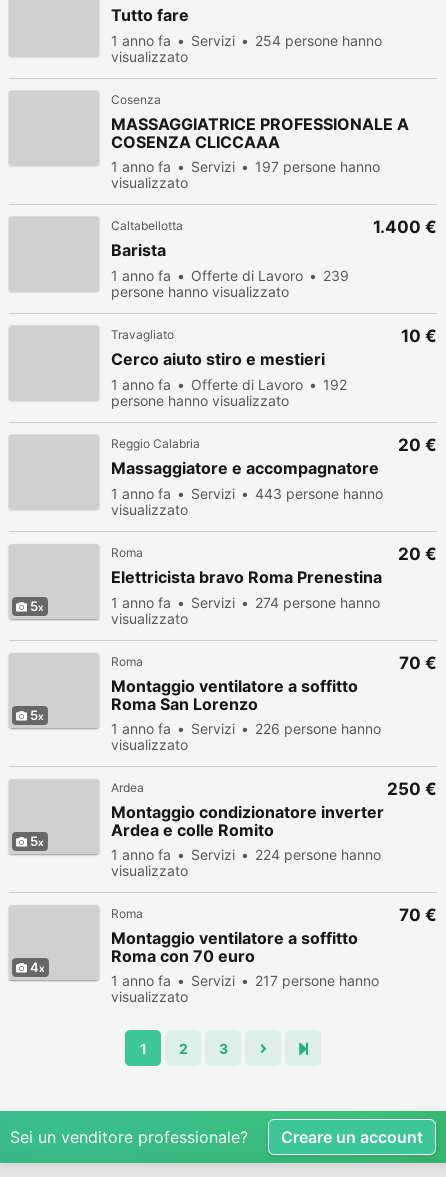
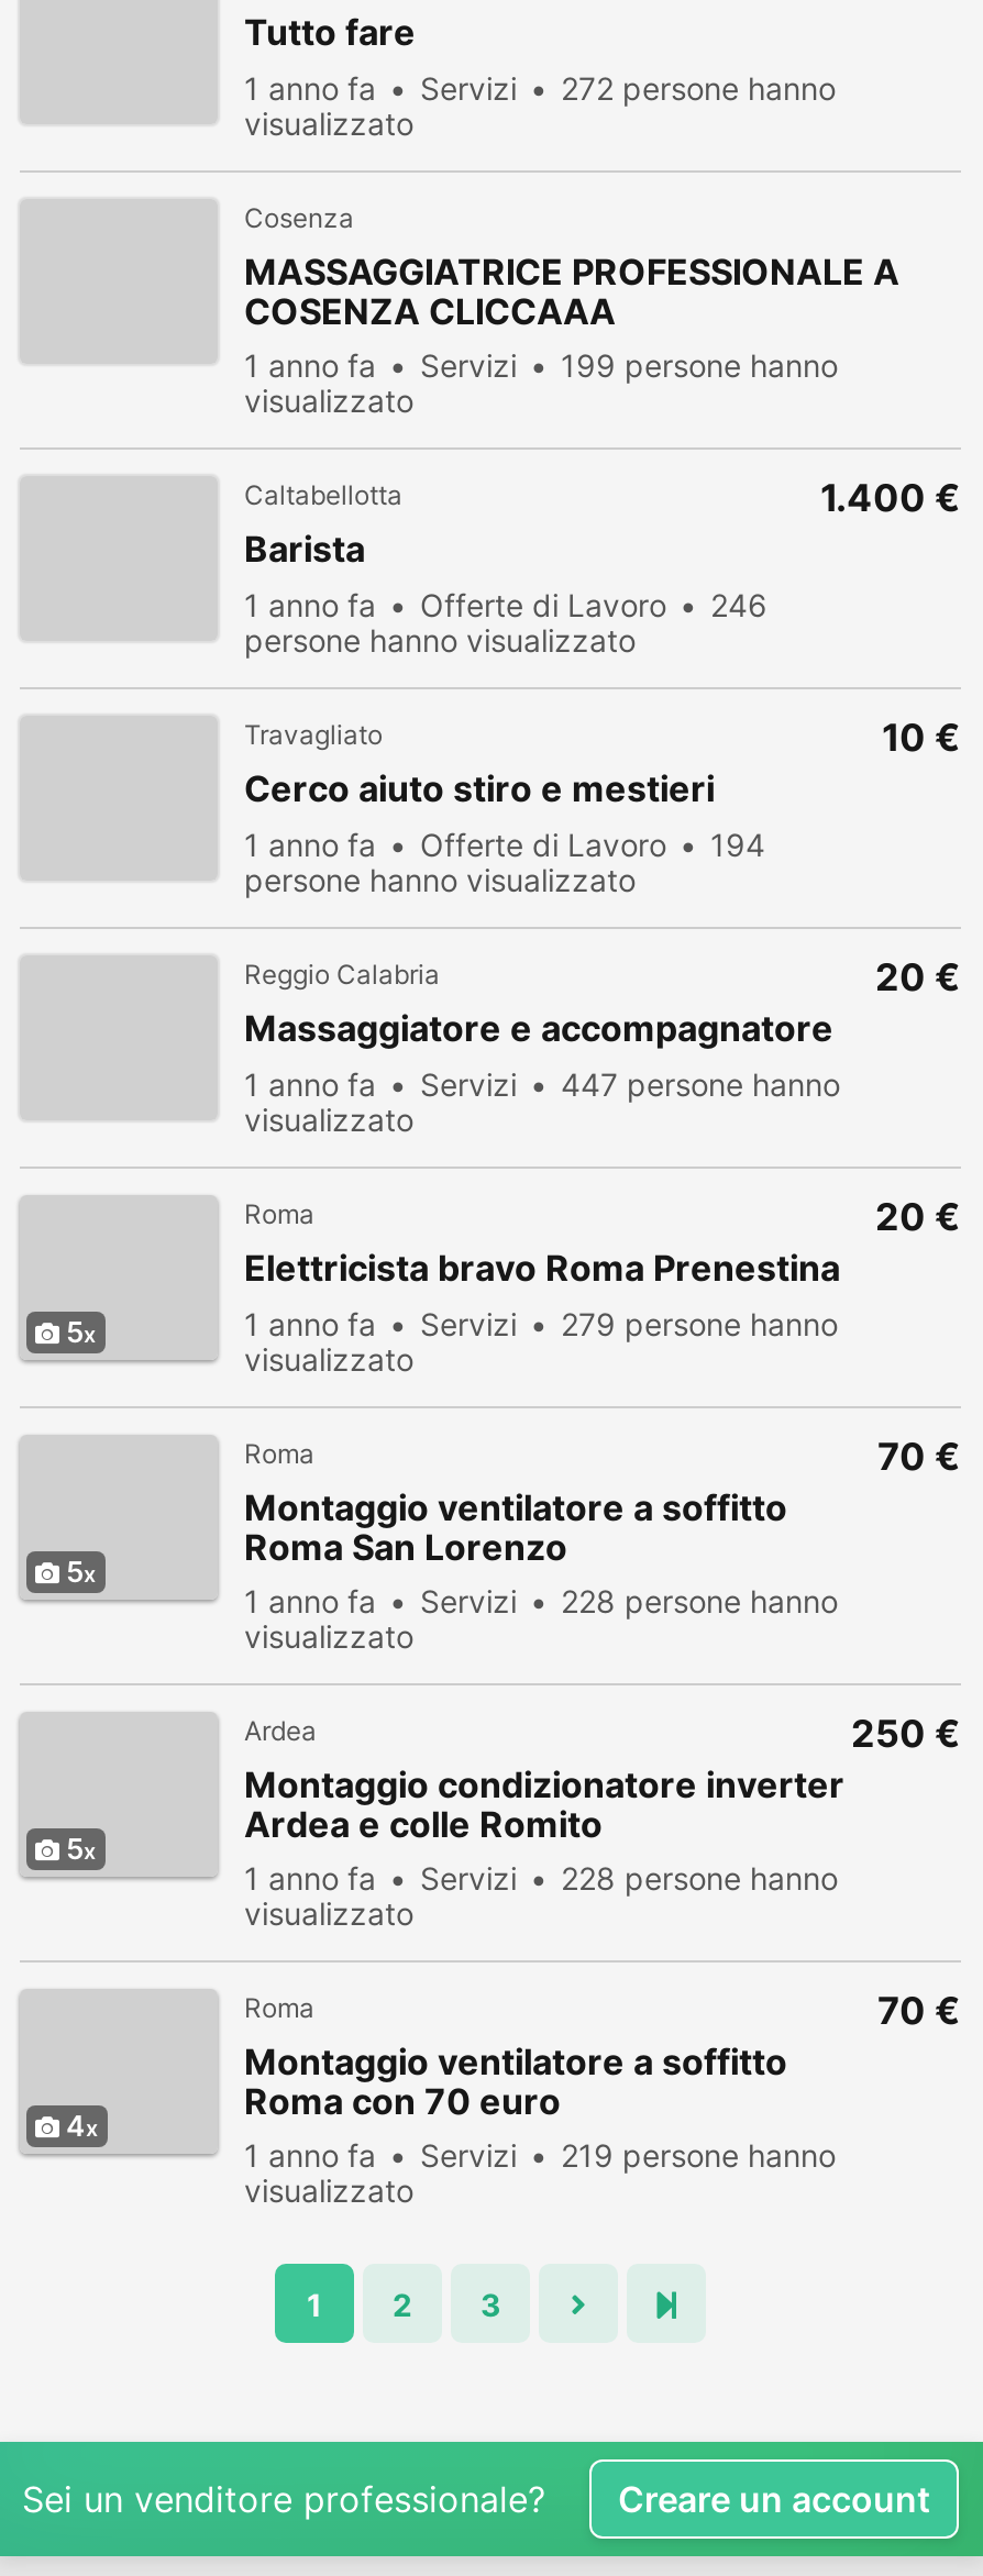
[255,32,382,49] 254 persone hanno -> [561,69,836,107] 272 persone hanno
[255,158,380,175] 197 persone hanno -> [561,346,838,384] 199 persone hanno
[111,267,349,284] 1 anno fa Offerte di Lavoro 239 -> [244,586,767,623] 1 anno fa Offerte di Lavoro 246
[111,376,347,393] 1 anno fa Offerte di Lavoro 192 -> [244,826,765,863] 1 anno fa Offerte di Lavoro 194
[255,485,383,502] 443 persone hanno -> [561,1065,840,1103] 447 persone hanno
[255,594,380,611] 274 persone hanno -> [561,1305,838,1342] 279 persone hanno
[255,720,381,737] 226 persone hanno -> [561,1582,838,1619] 228 persone hanno
[255,846,381,863] 224 persone hanno -> [561,1859,838,1897] 228 persone hanno
[255,972,379,989] 217 persone hanno -> [561,2136,836,2174] 219 persone hanno

